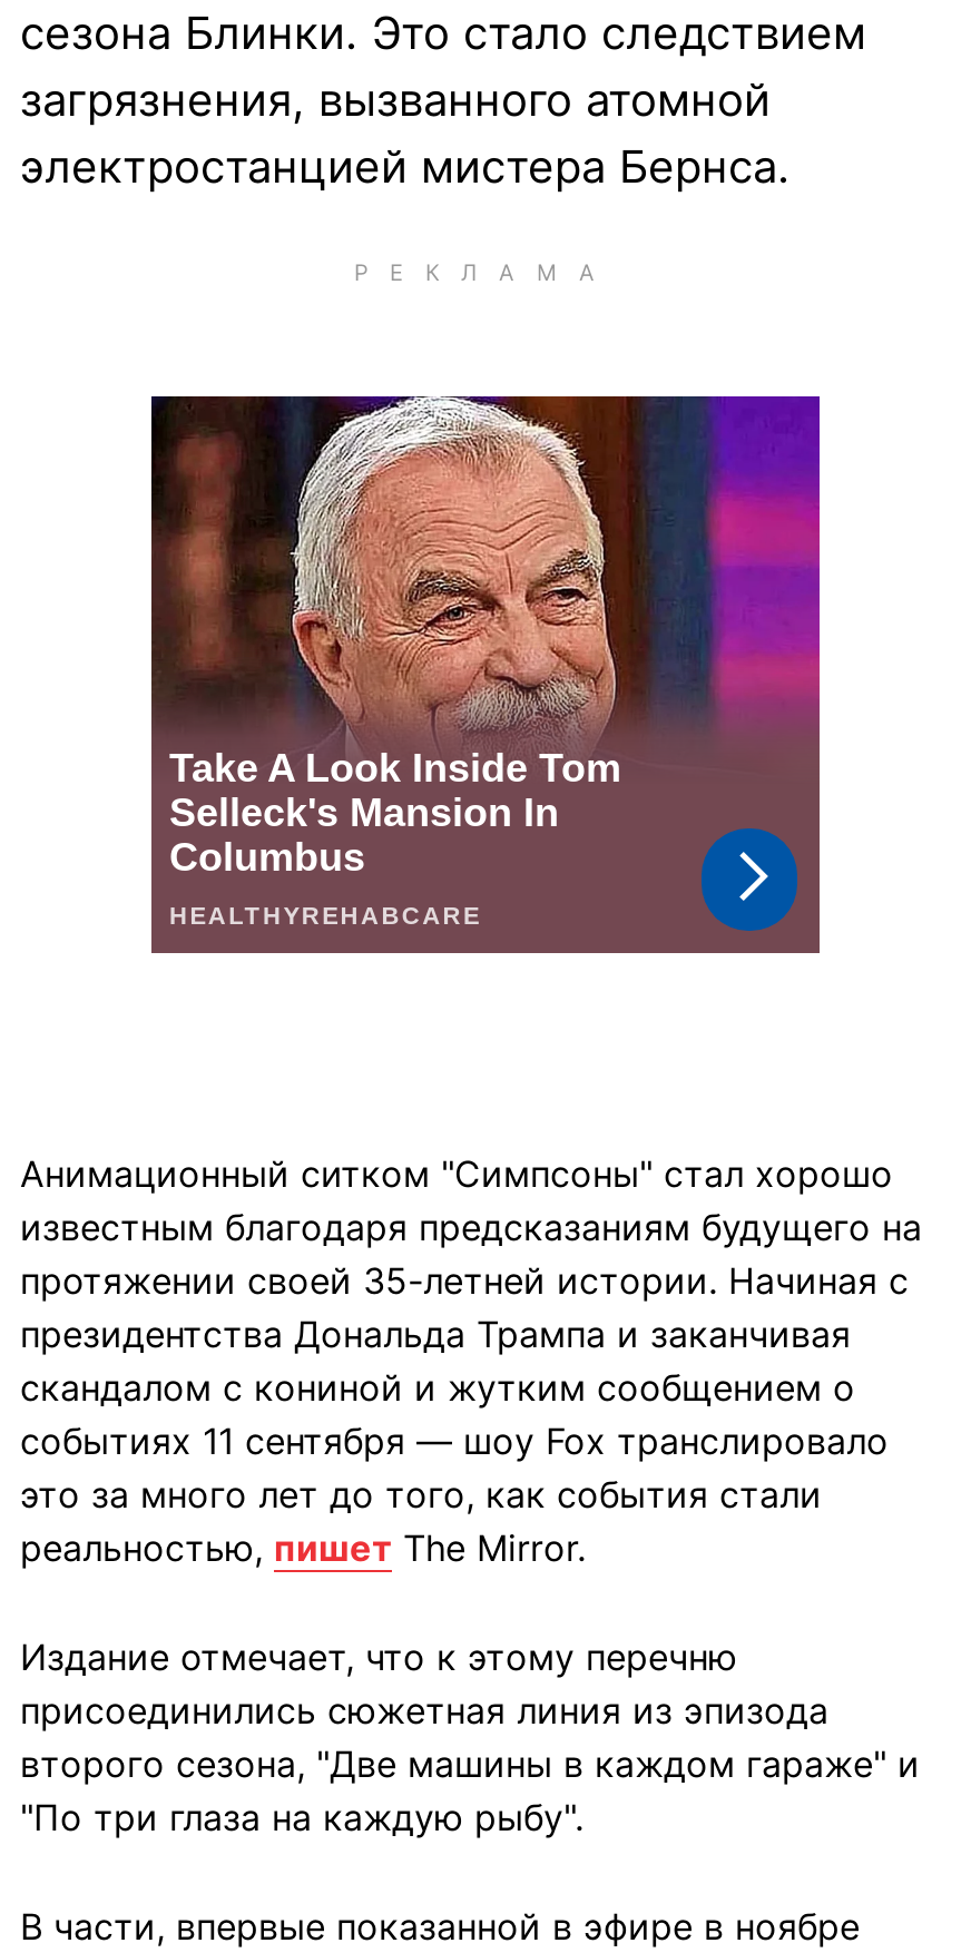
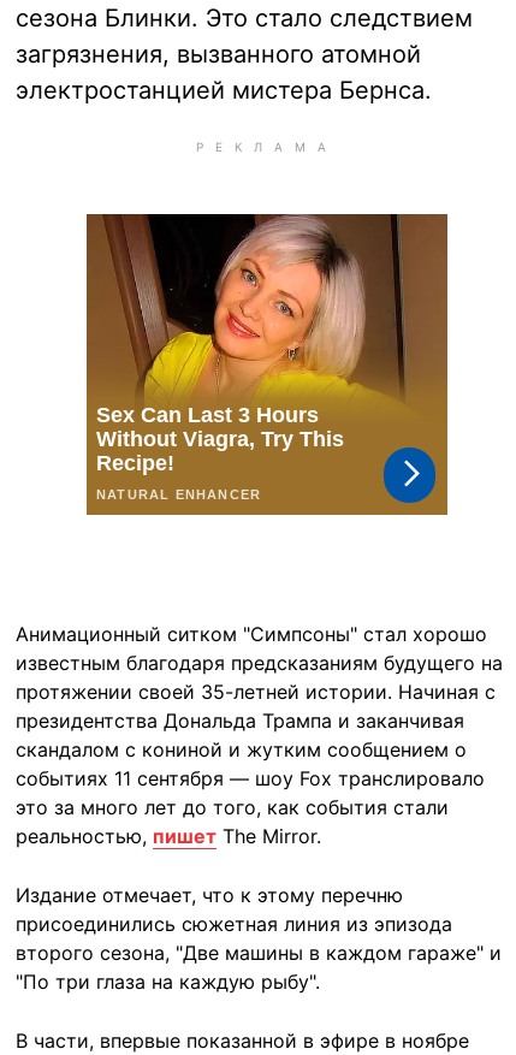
[149,394,822,951] [image] -> [85,213,449,514] [image]

